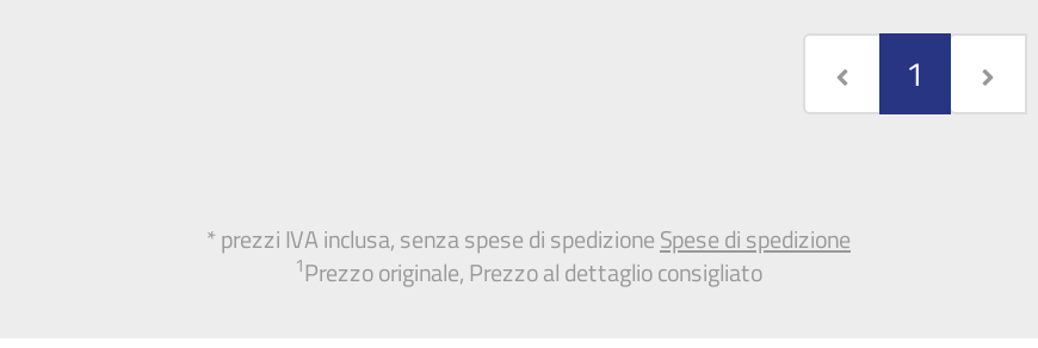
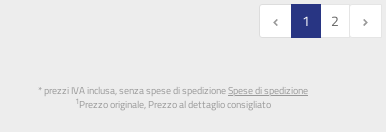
none -> [331,10,339,31] 2

